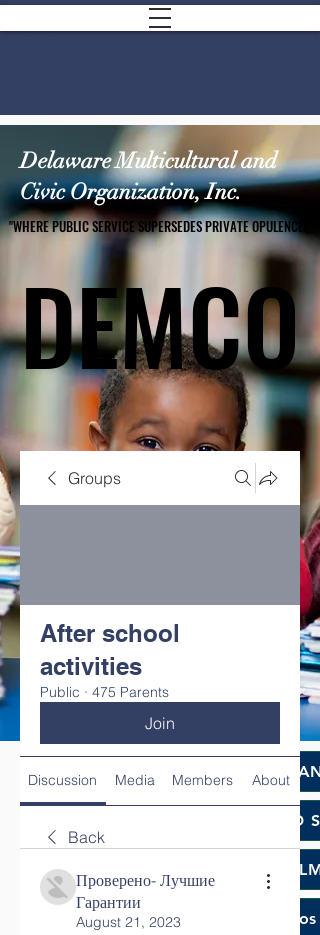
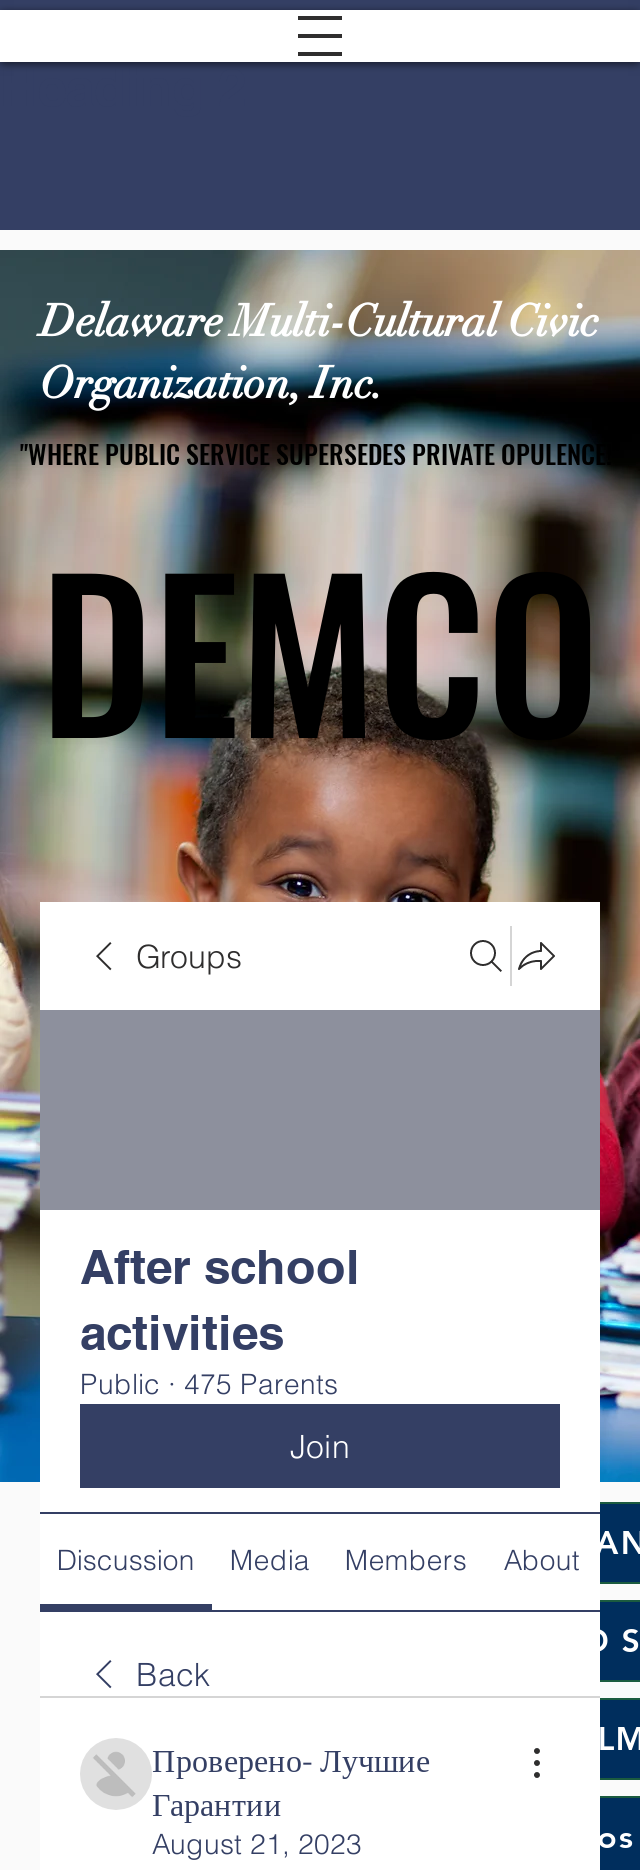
[20,147,277,205] Delaware Multicultural and | Civic Organization, Inc. -> [40,294,598,410] Delaware Multi-Cultural Civic | Organization, Inc.

